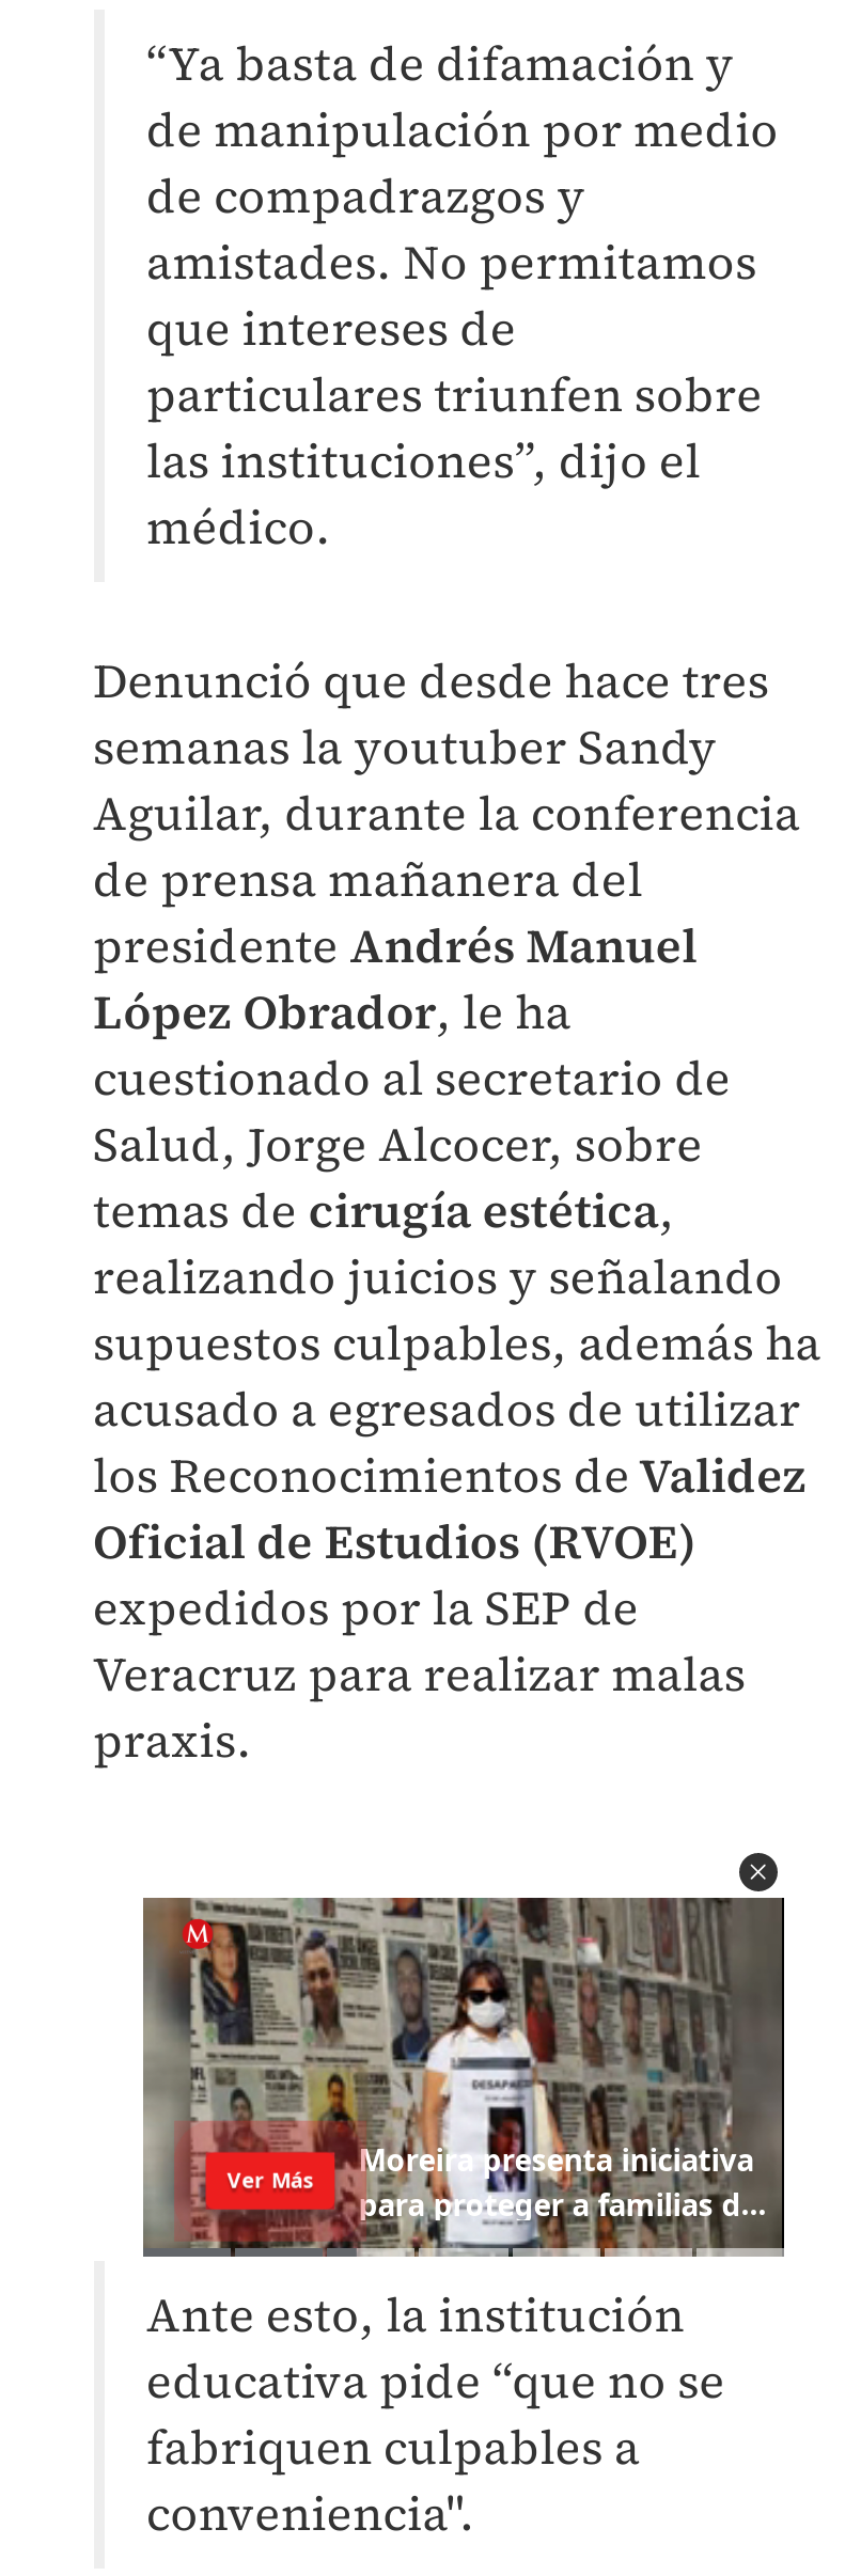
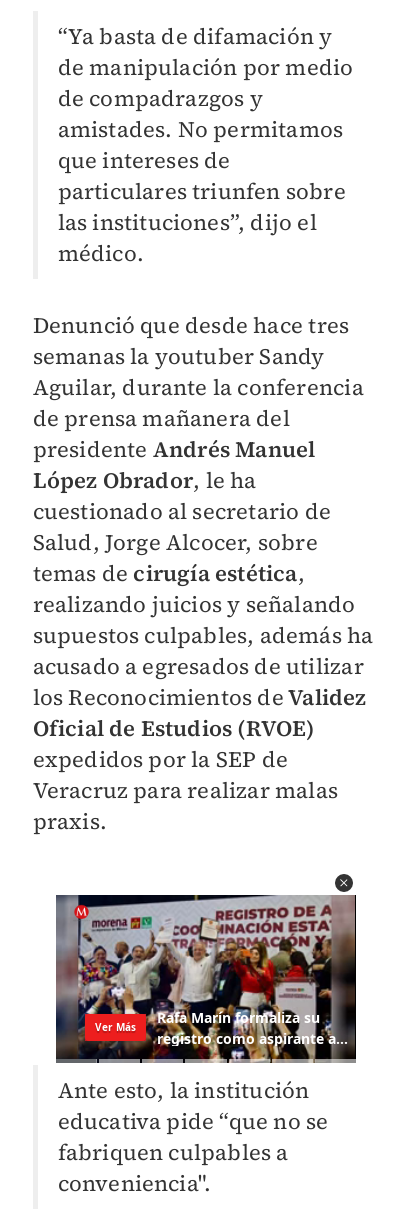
[143,1896,784,2257] [image] -> [56,894,355,1063] [image]

